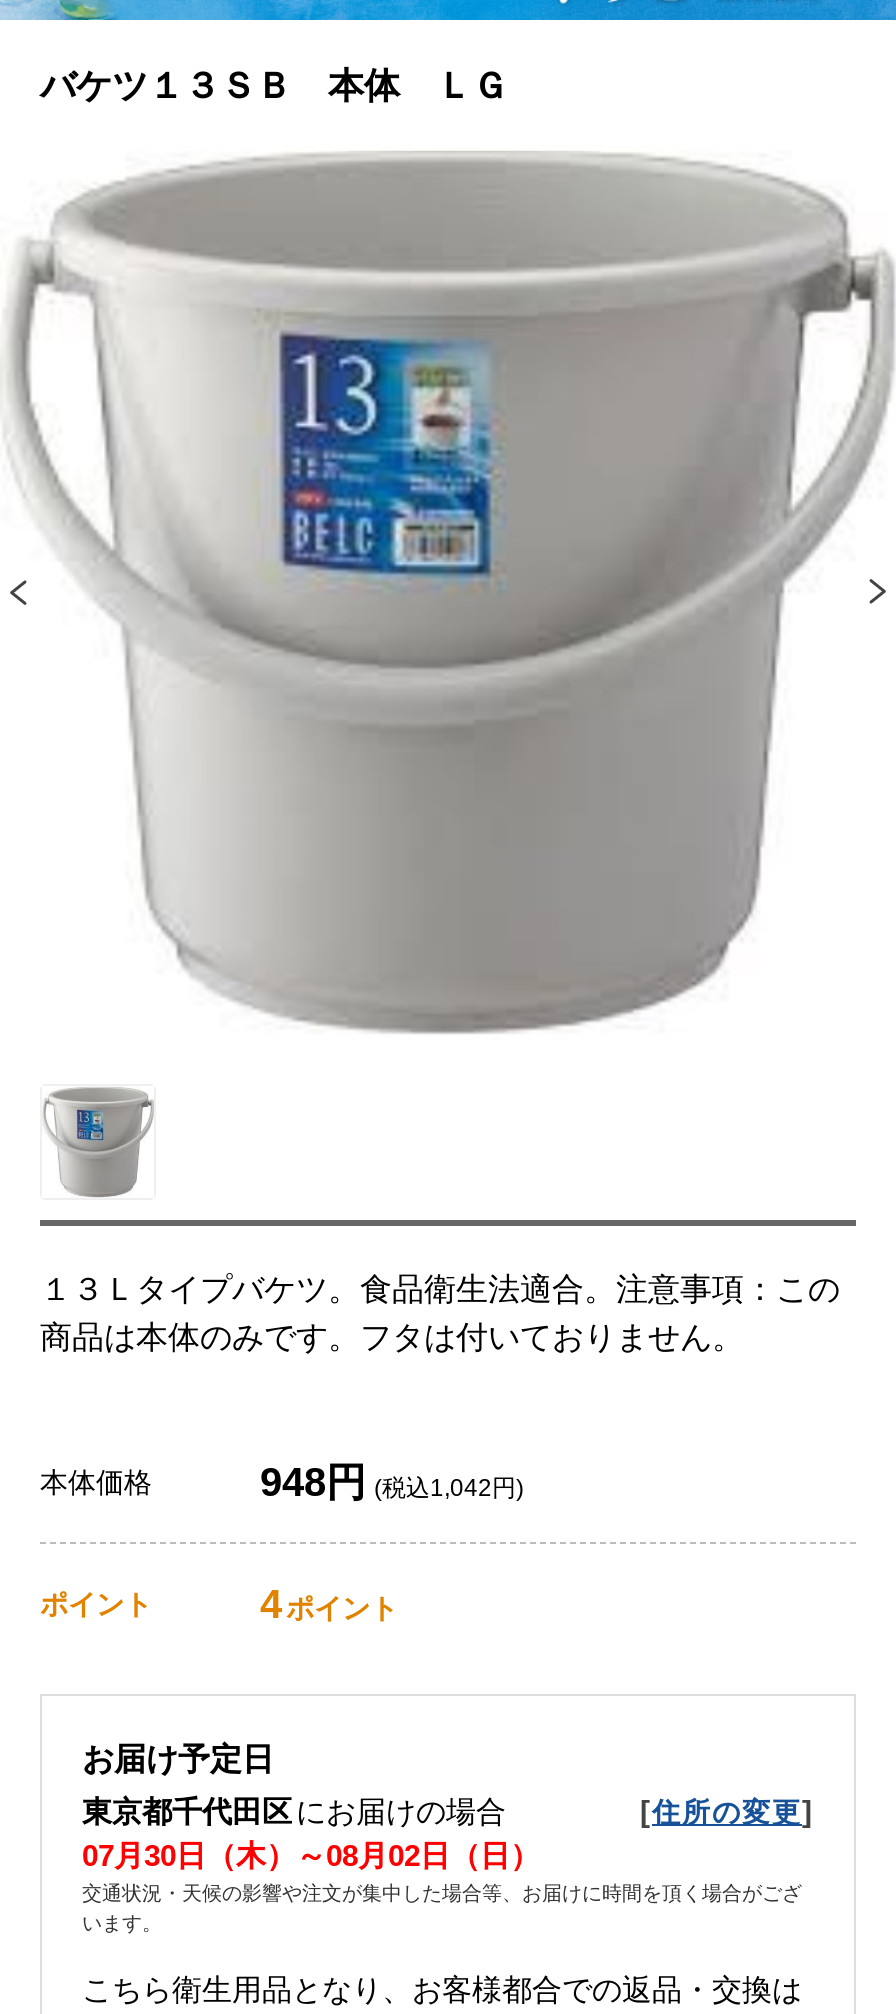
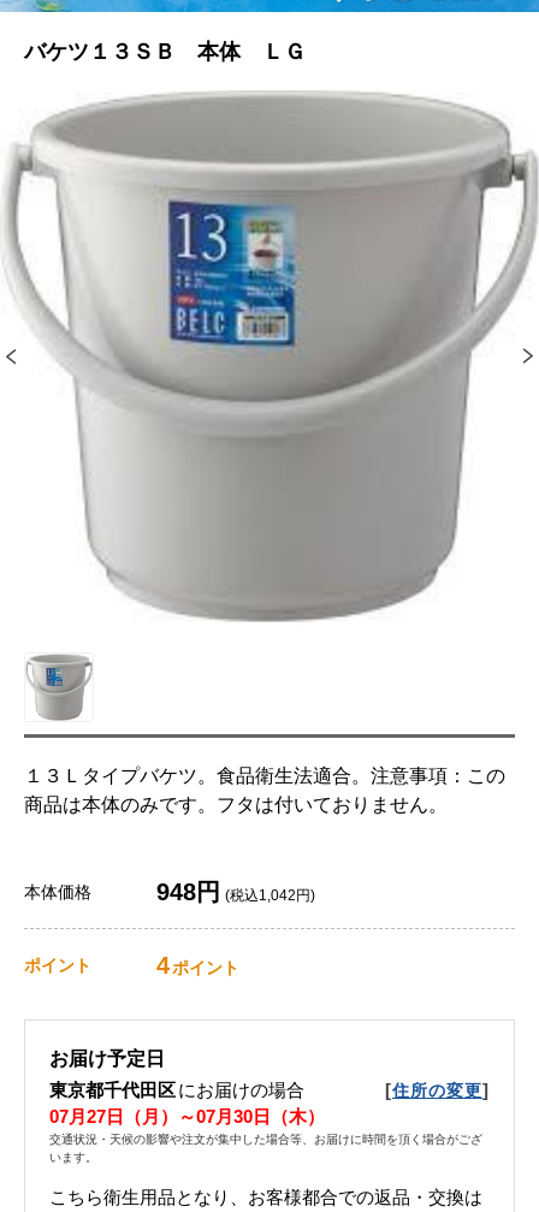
[82,1839,540,1873] 07月30日（木）～08月02日（日） -> [49,1106,325,1127] 07月27日（月）～07月30日（木）

